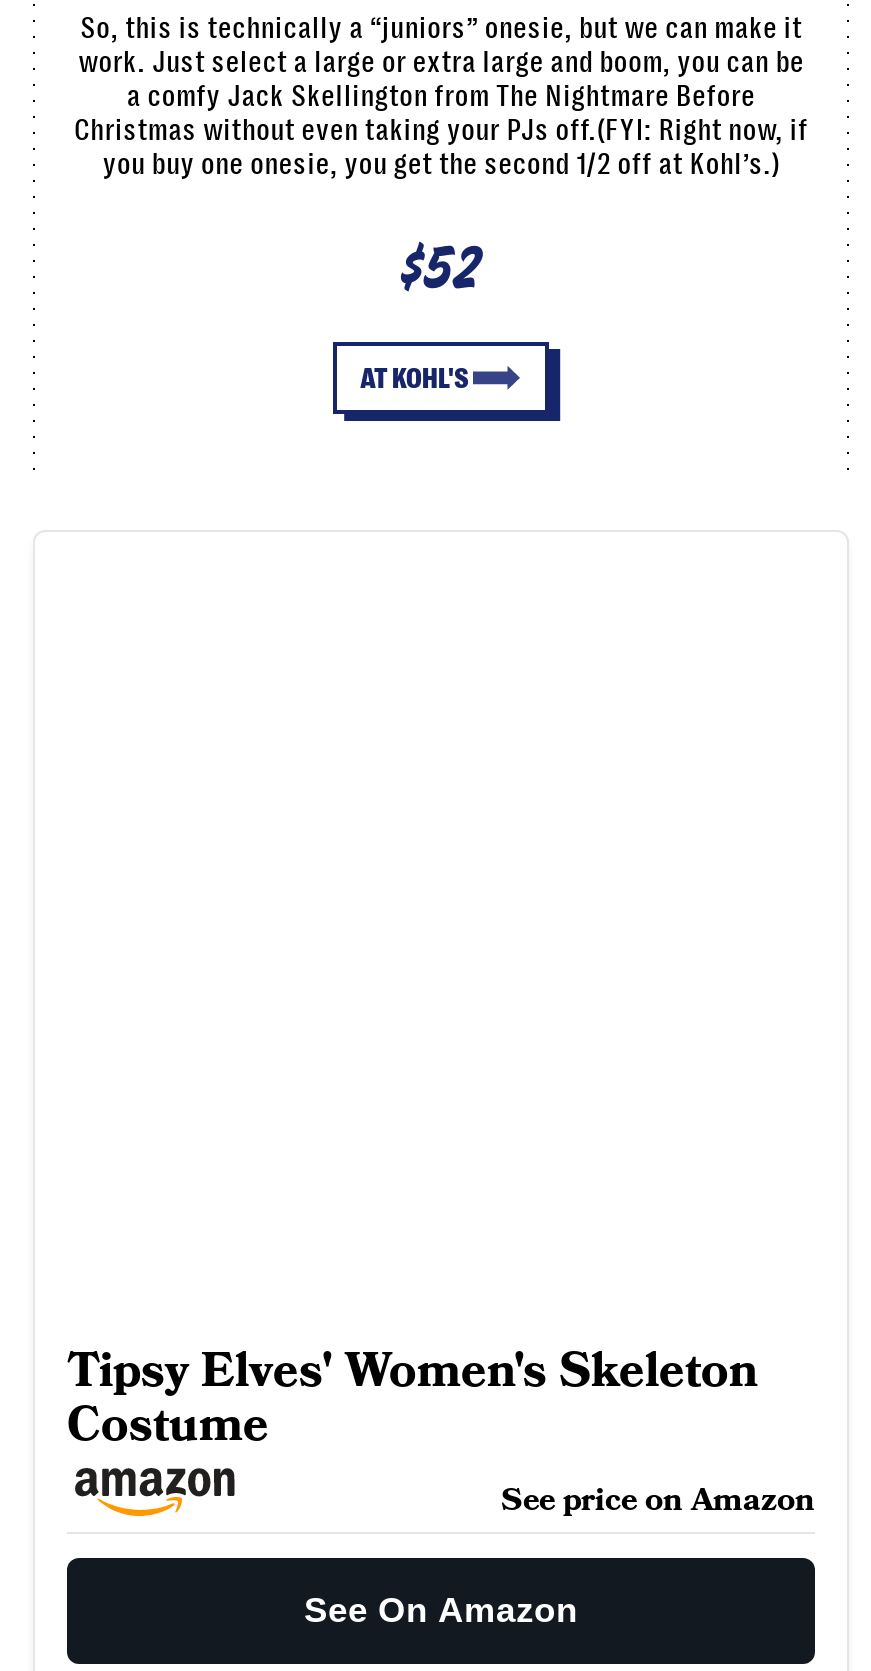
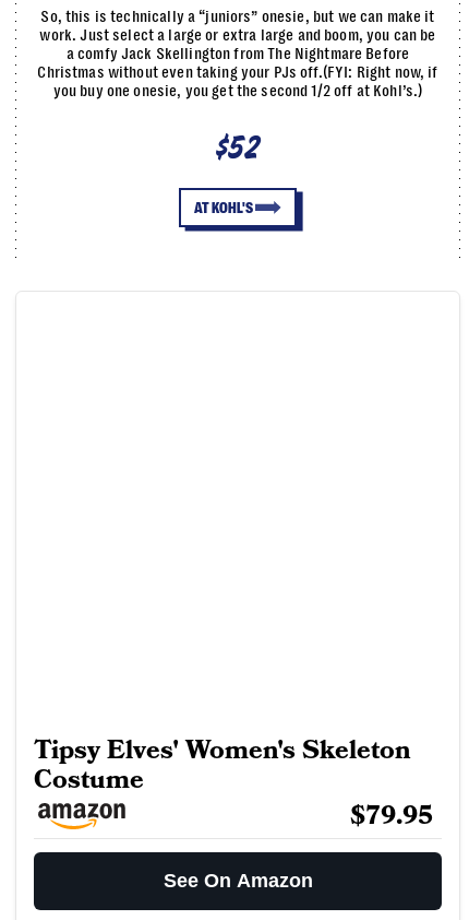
[501,1477,815,1521] See price on Amazon -> [350,797,433,833] $79.95

